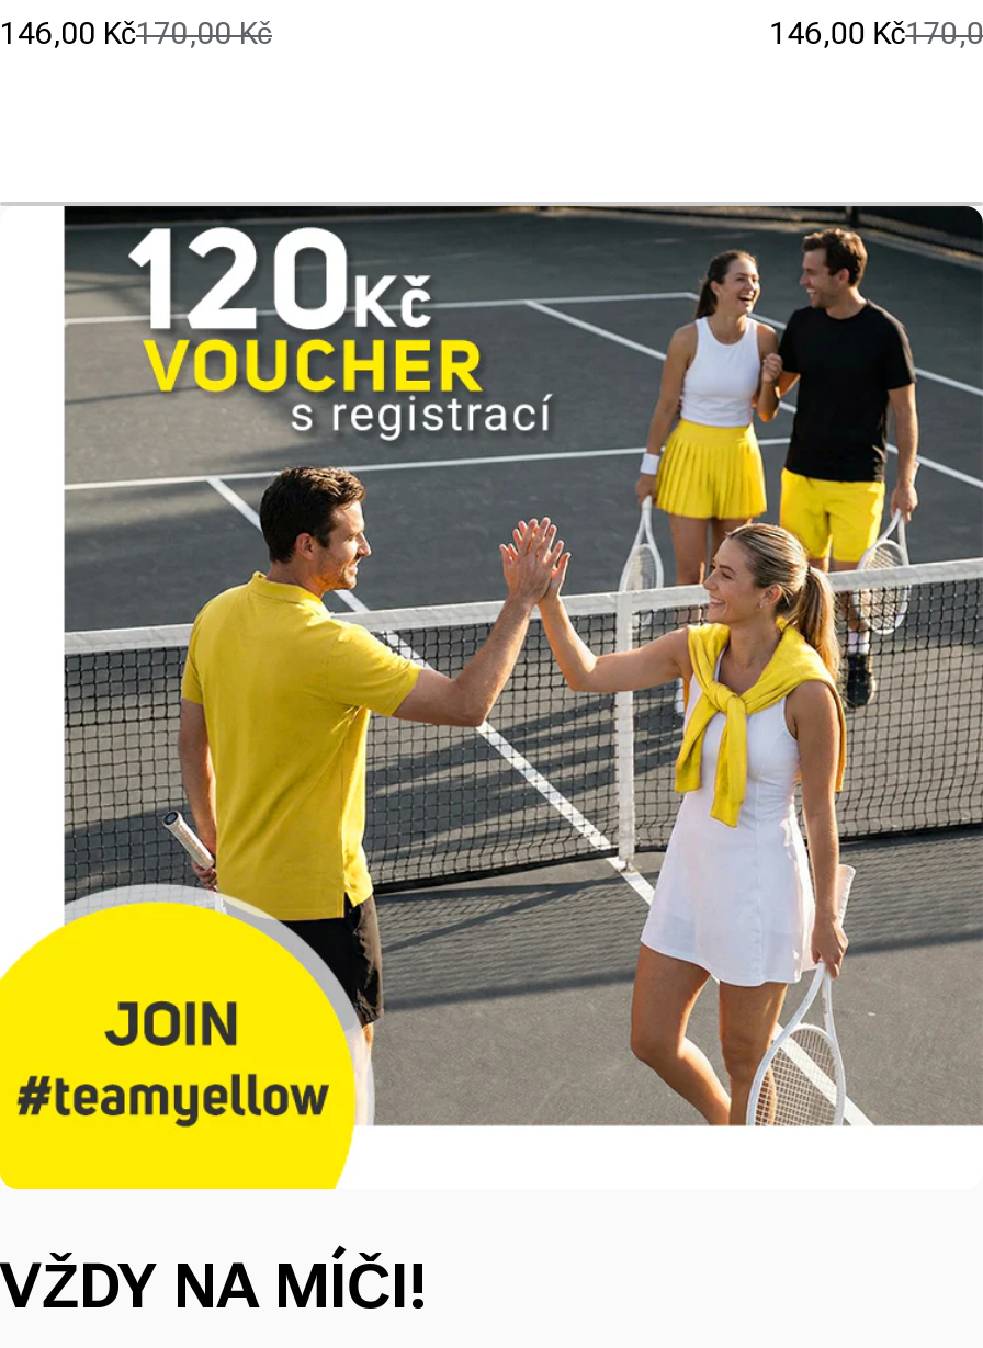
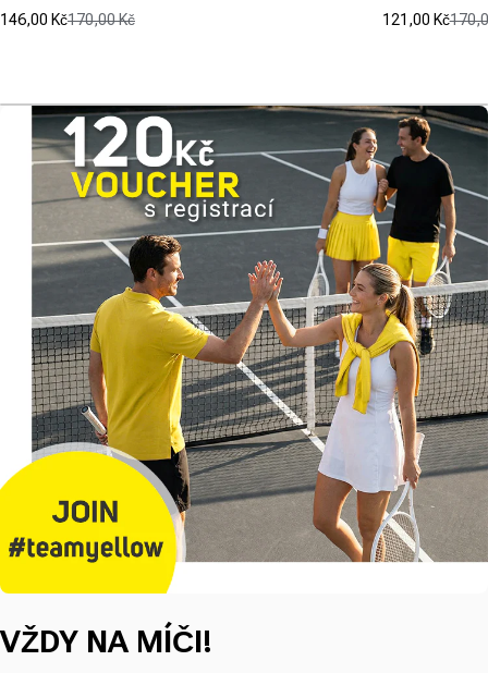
[770,15,906,50] 146,00 Kč -> [382,11,450,28] 121,00 Kč

